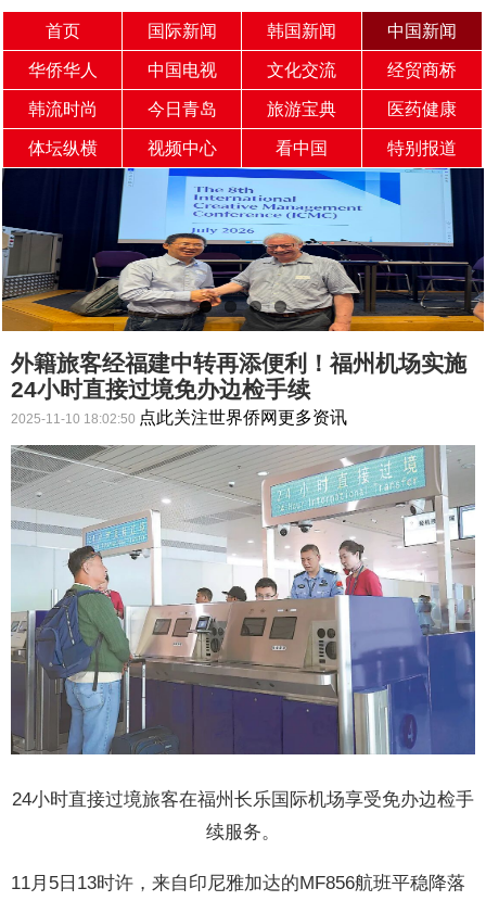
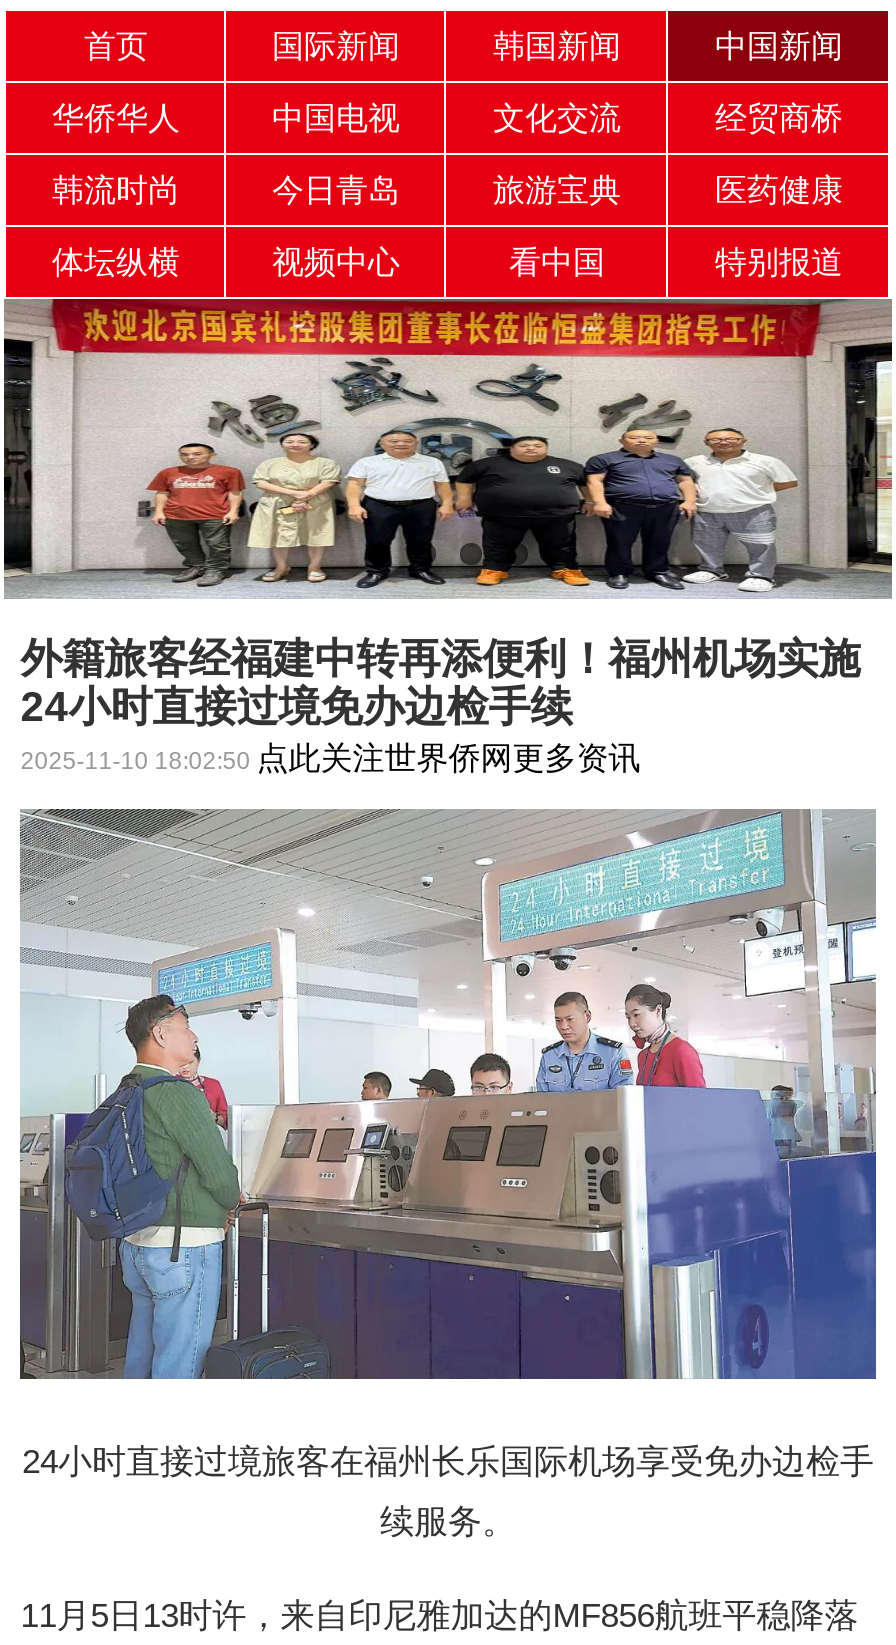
[3,167,483,332] [image] -> [6,297,890,599] [image]

